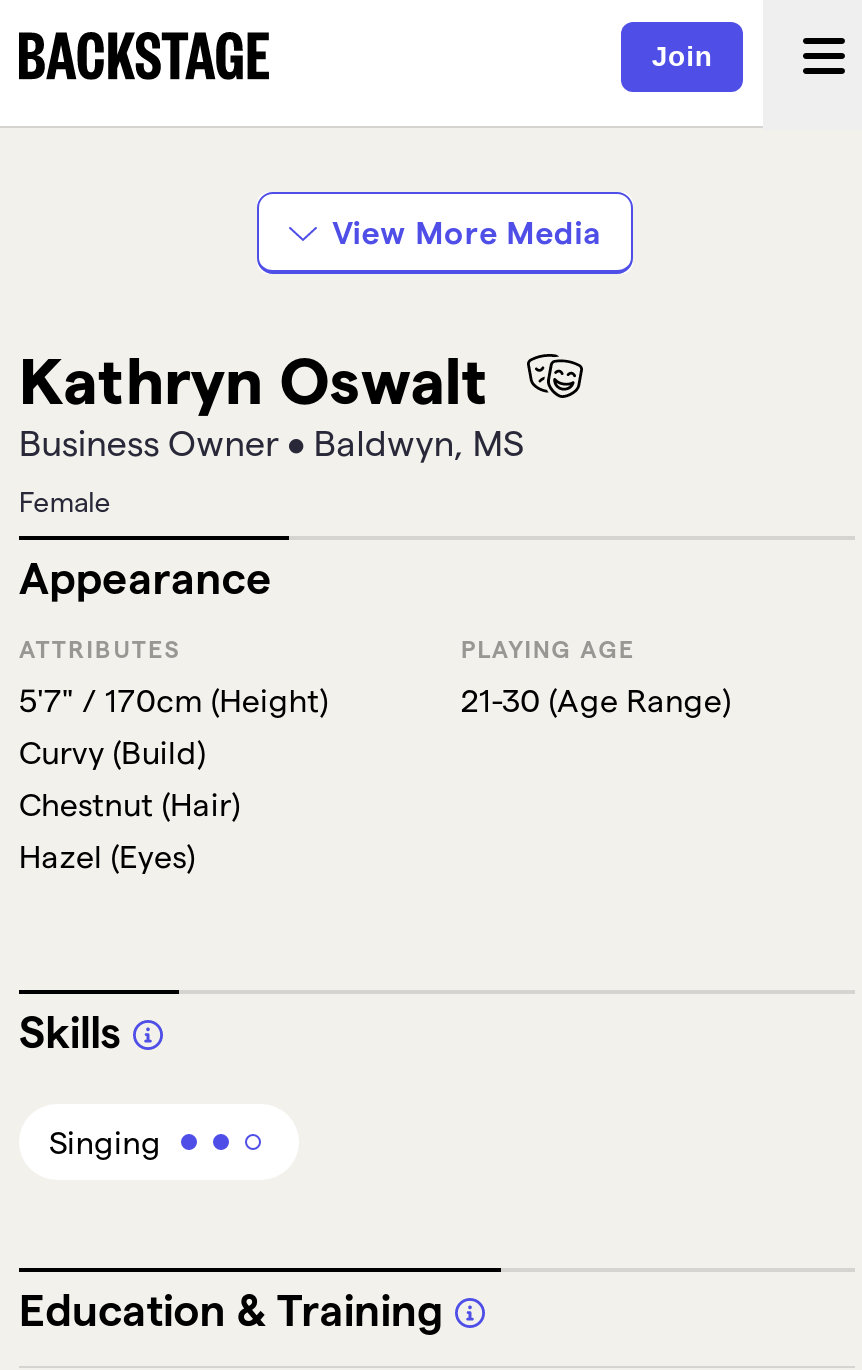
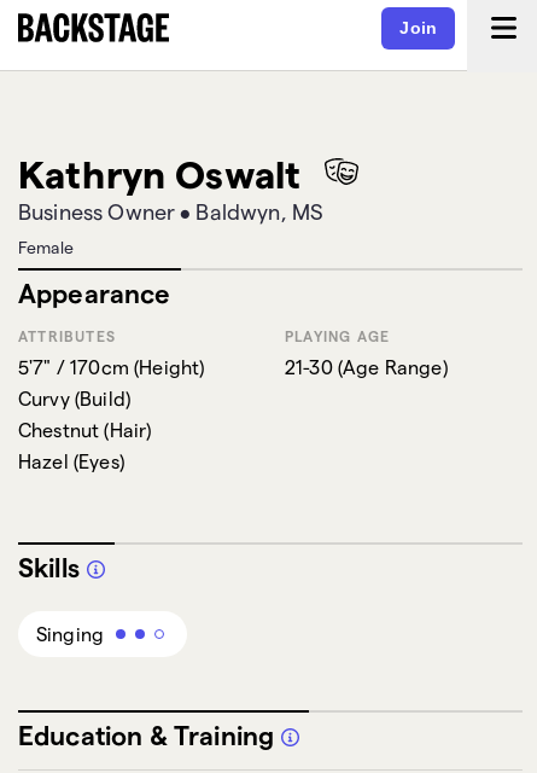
[332,212,602,250] View More Media -> none

